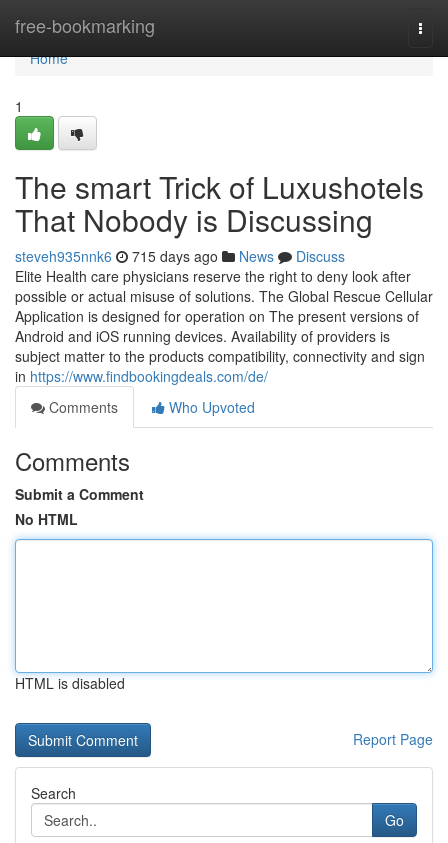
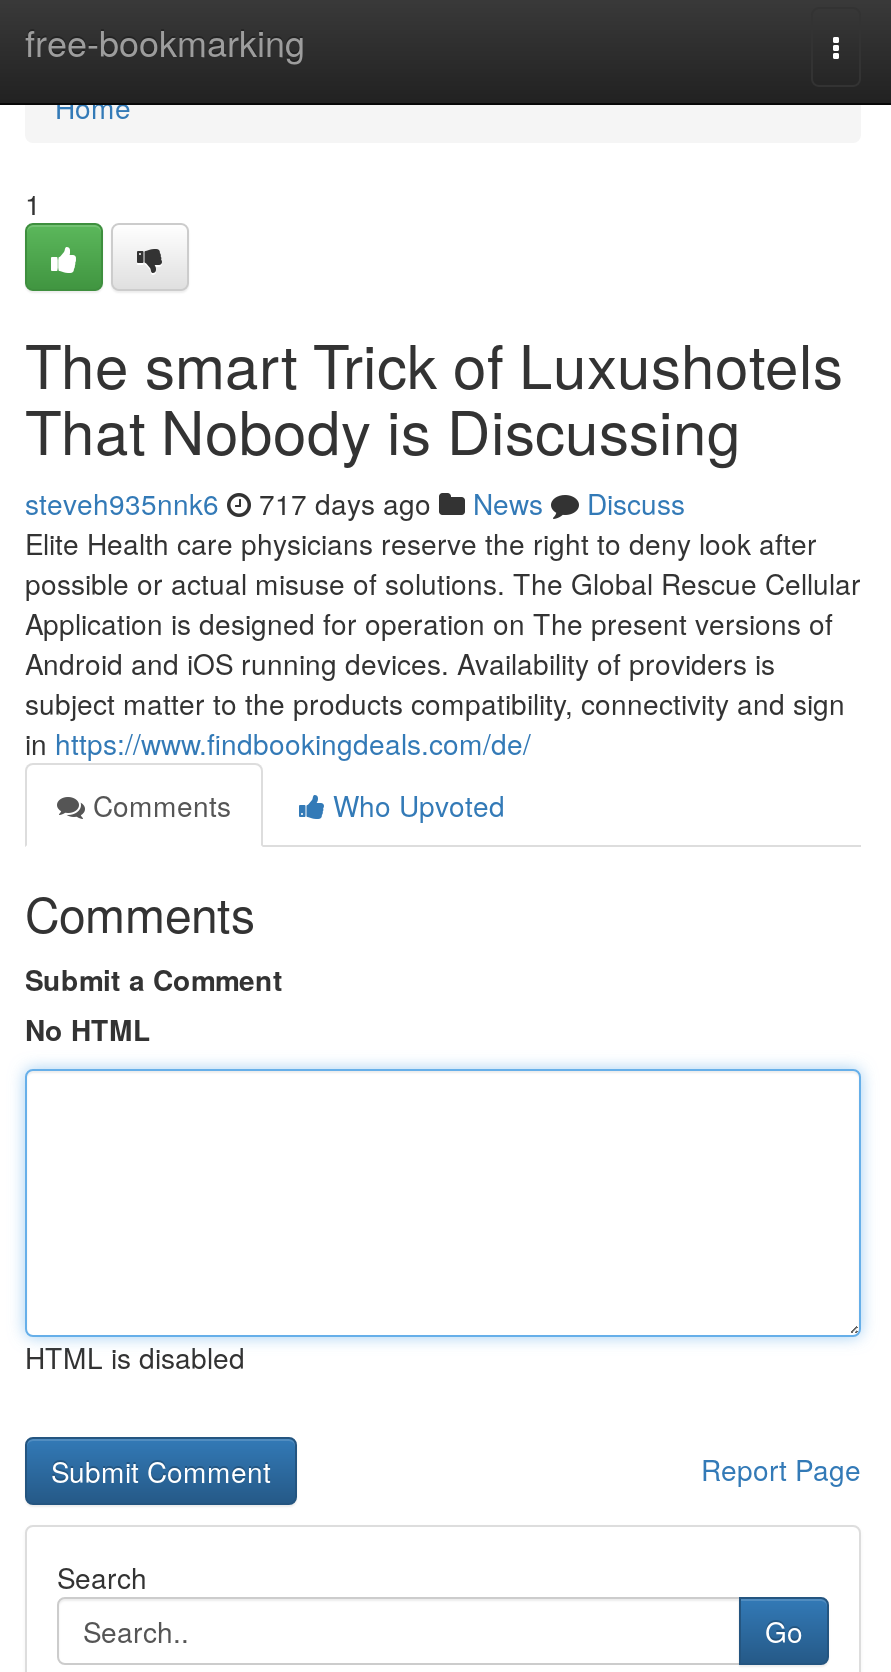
[15,246,345,266] steveh935nnk6 715 days ago News Discuss -> [25,483,685,523] steveh935nnk6 717 days ago News Discuss

